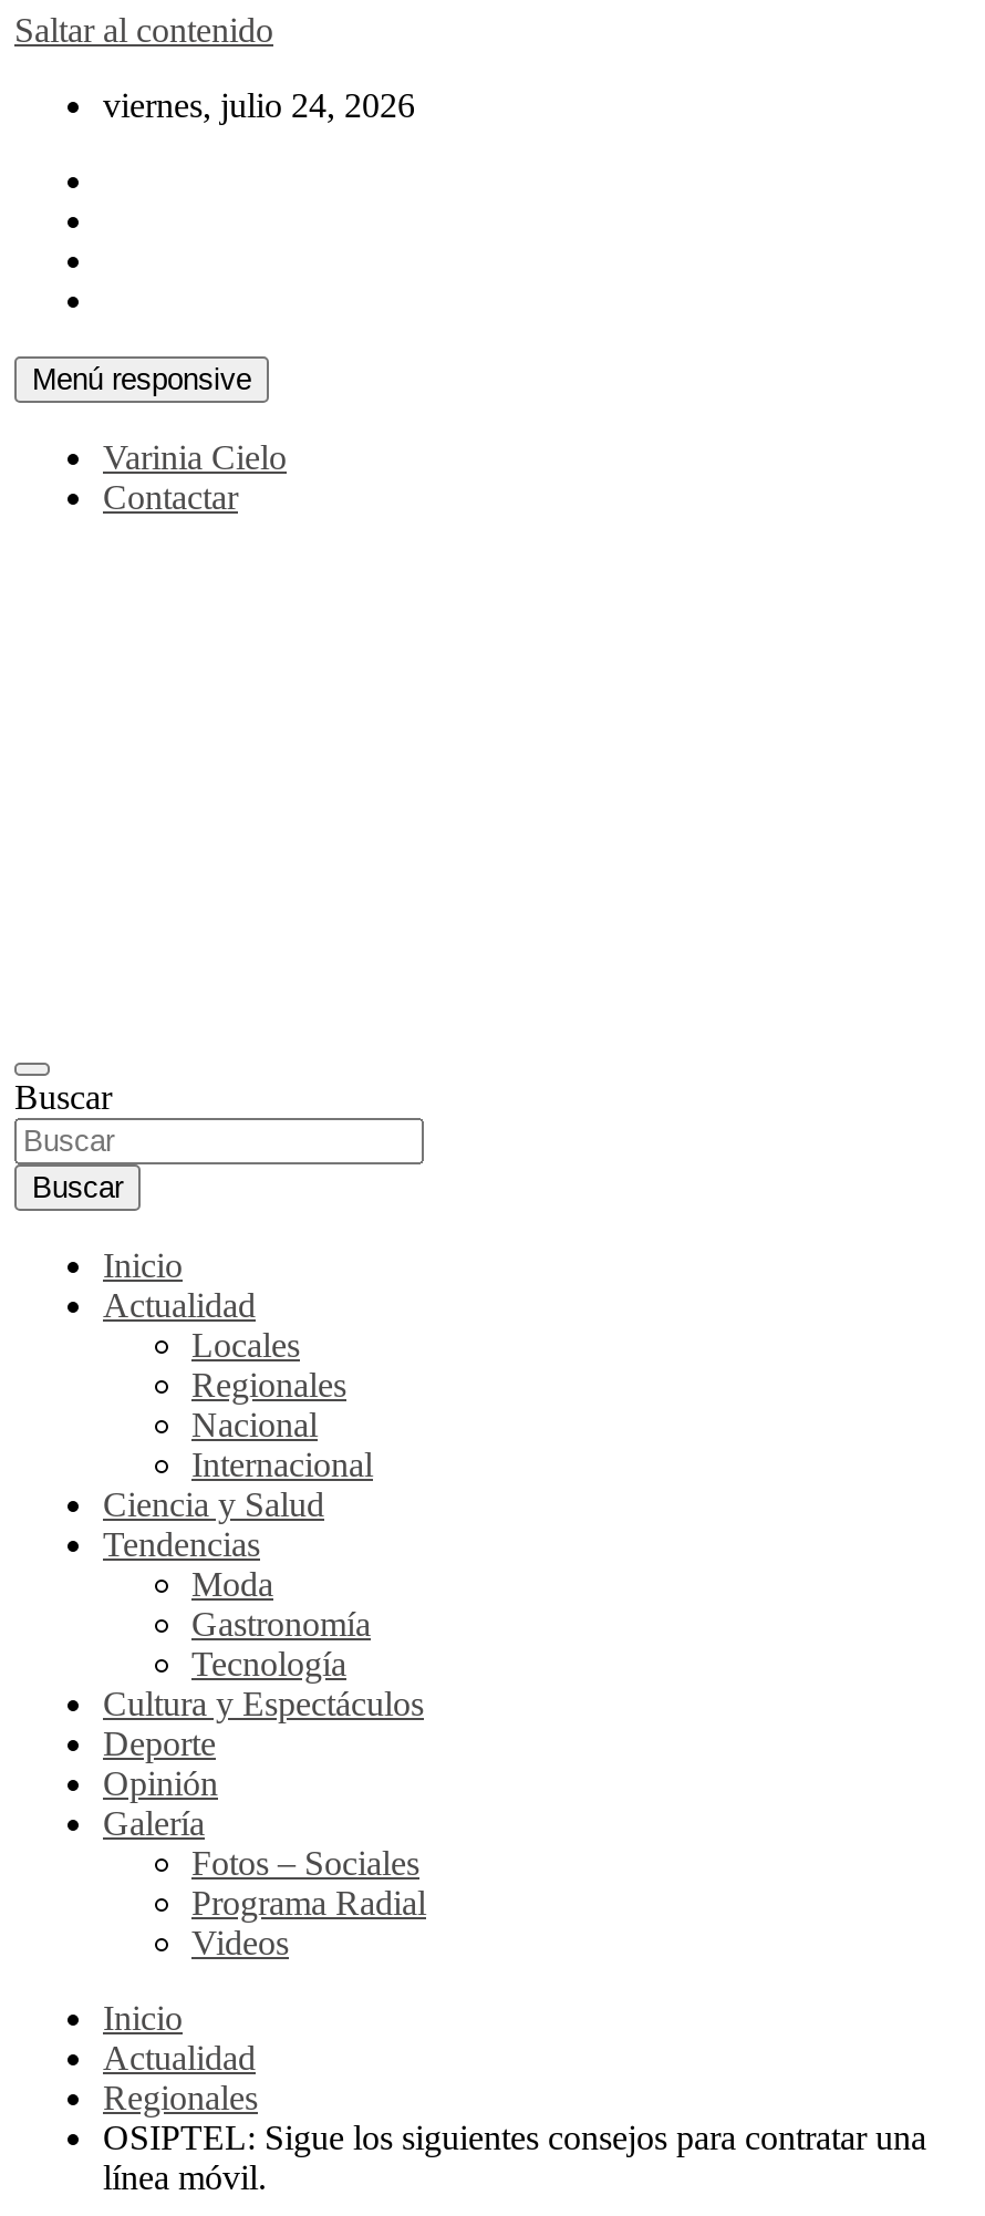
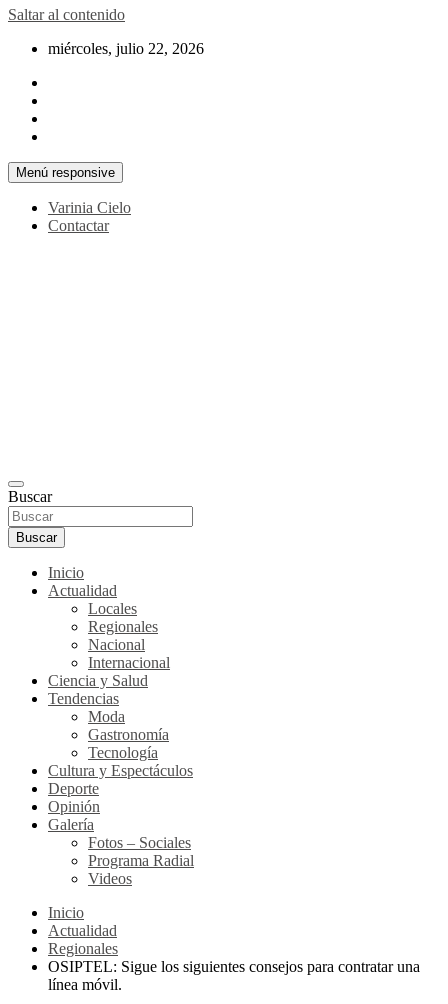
[103,86,415,124] viernes, julio 24, 2026 -> [48,40,204,57] miércoles, julio 22, 2026

